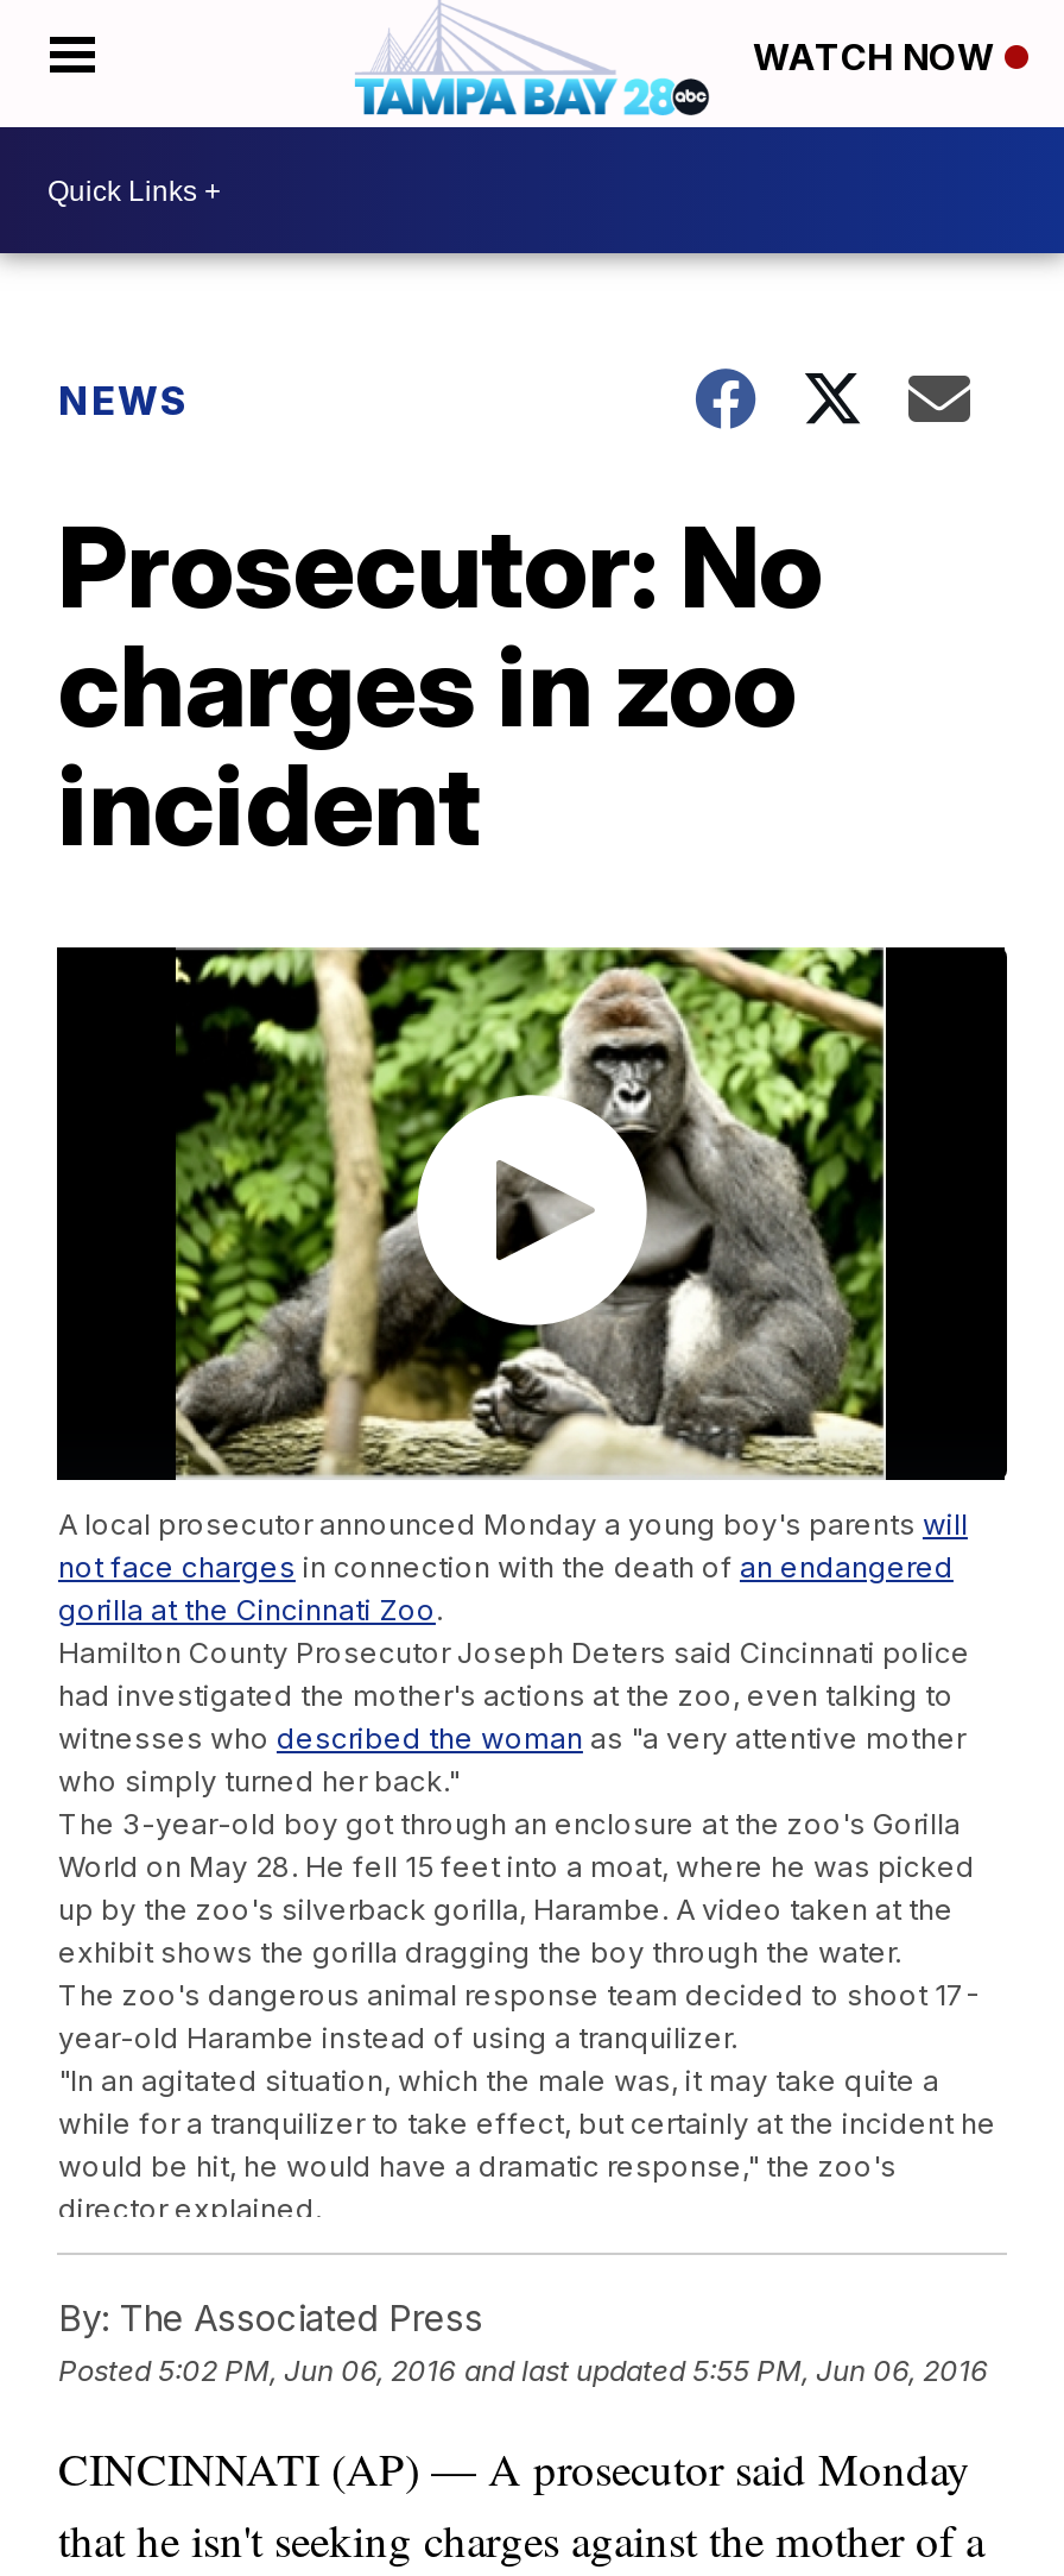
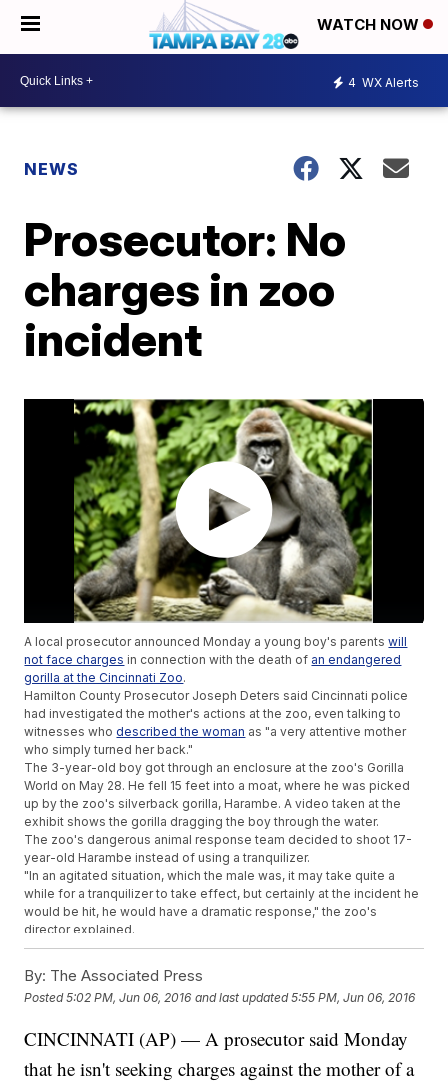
none -> [348,74,419,89] 4 WX Alerts

